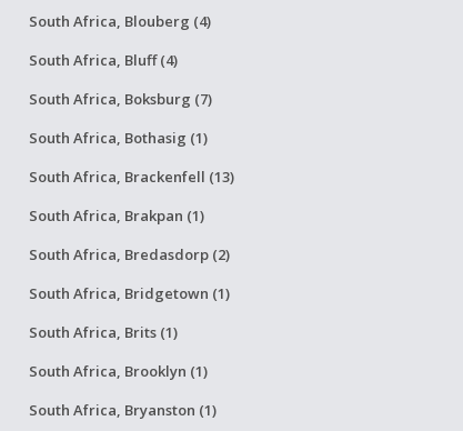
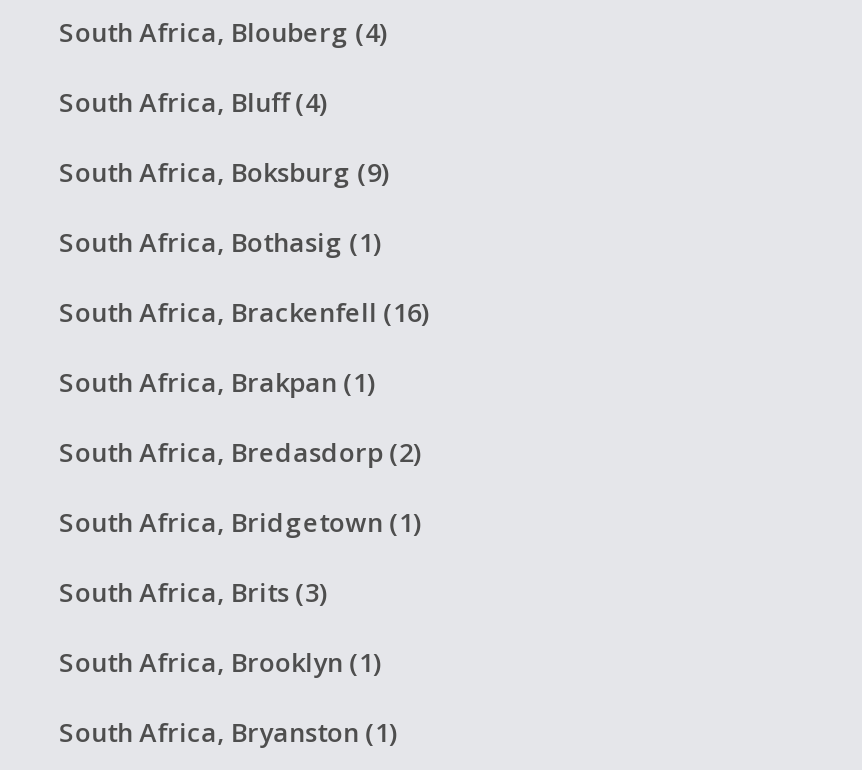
[28,89,212,109] South Africa, Boksburg (7) -> [59,154,389,190] South Africa, Boksburg (9)
[28,167,234,187] South Africa, Brackenfell (13) -> [59,294,429,330] South Africa, Brackenfell (16)
[28,322,177,342] South Africa, Brits (1) -> [59,574,327,610] South Africa, Brits (3)

